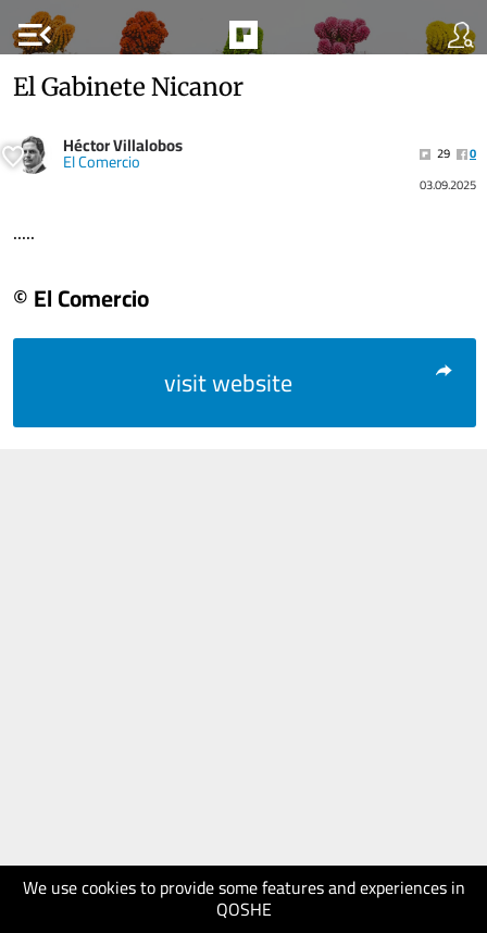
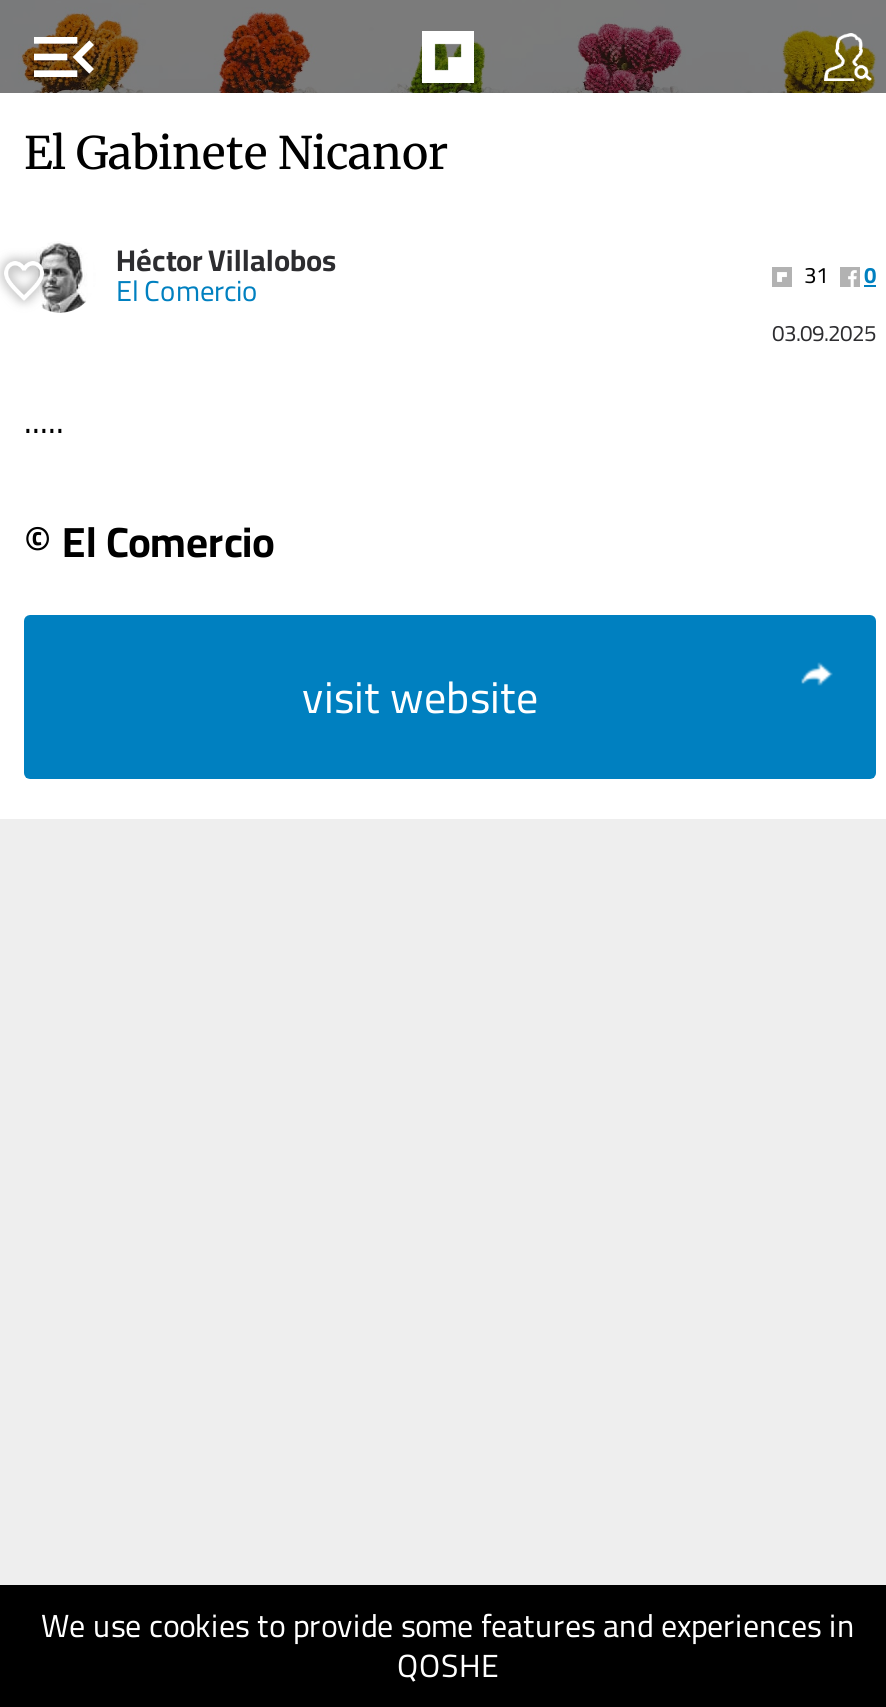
[437,141,476,164] 29 0 -> [804,253,876,295] 31 0

